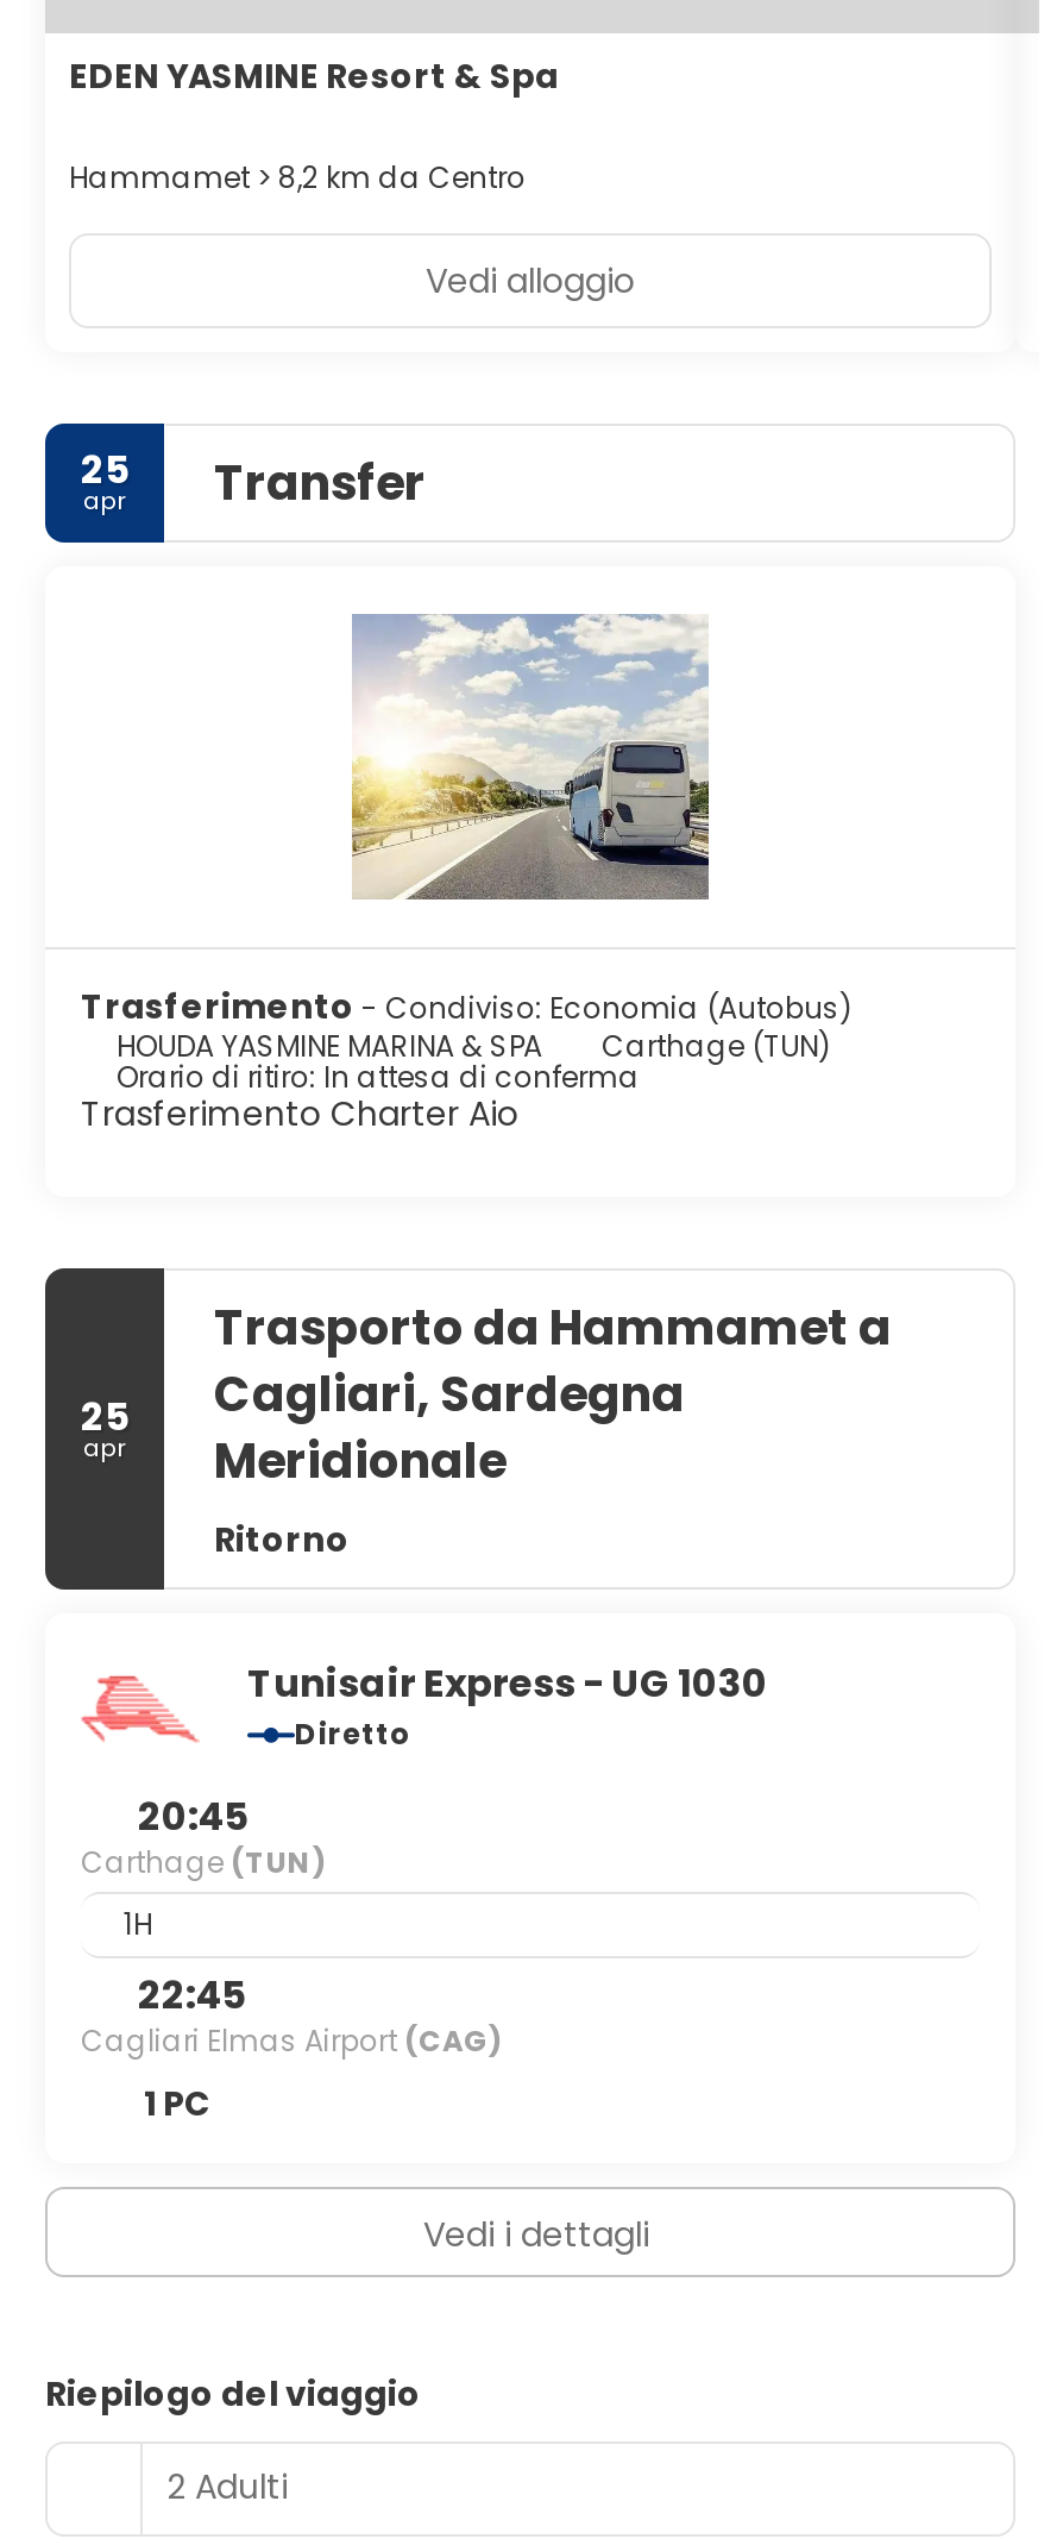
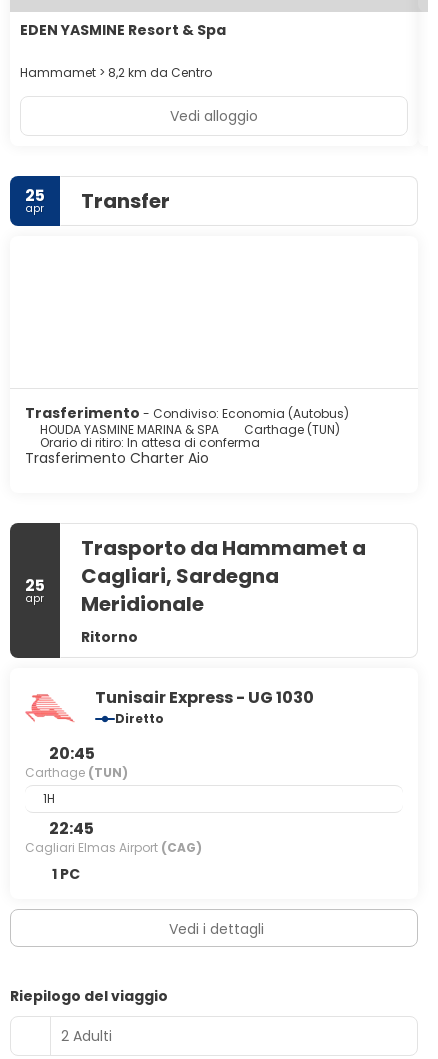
[350,613,711,903] [image] -> none

